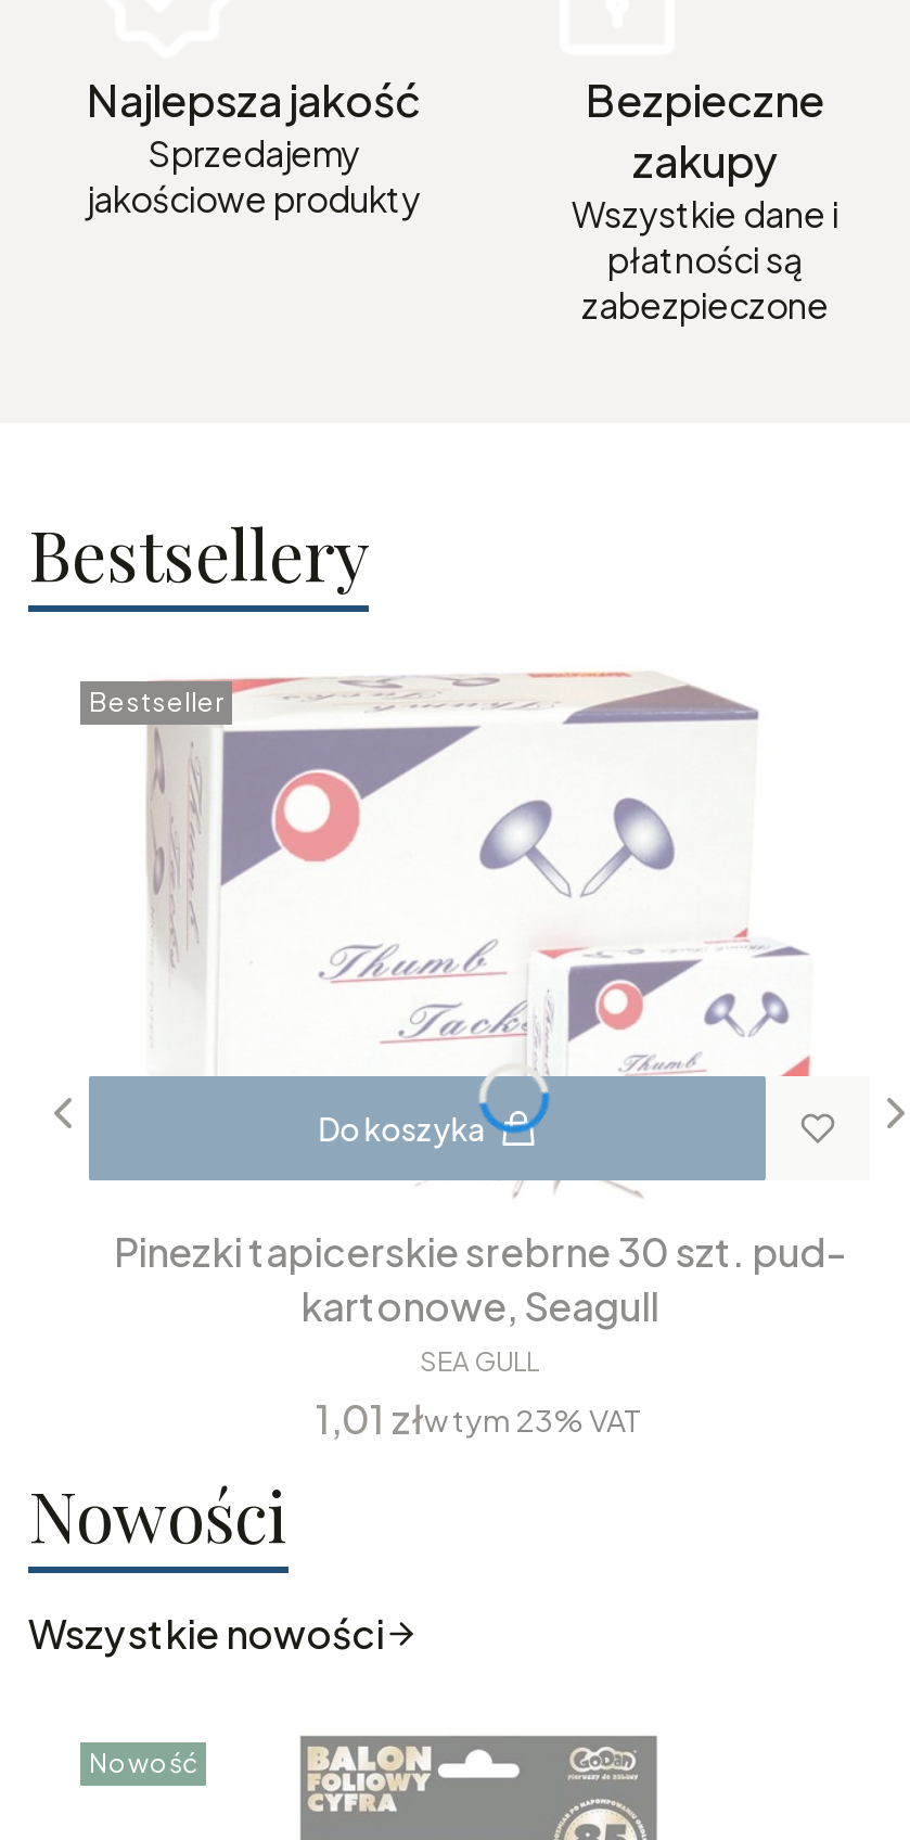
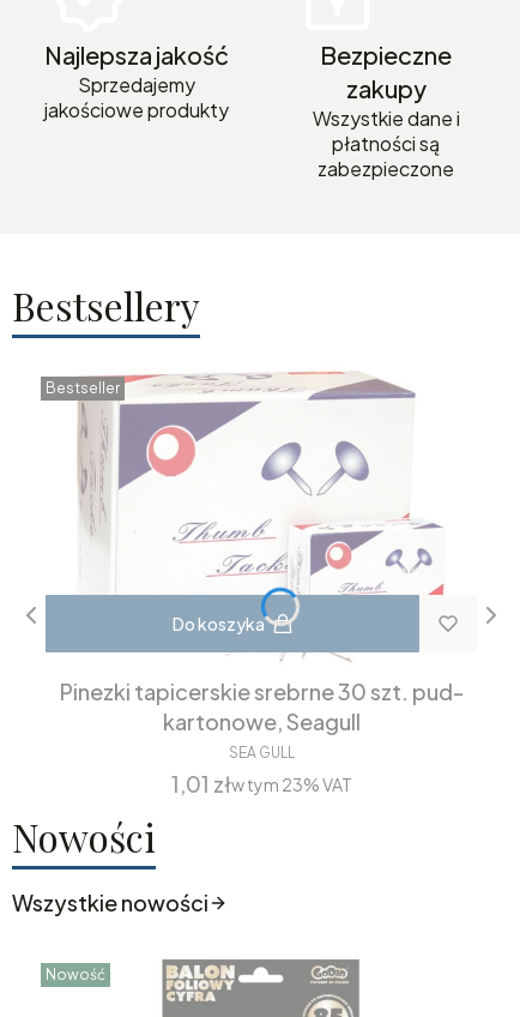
[477,1063,551,1135] [image] -> [260,586,301,627] [image]

